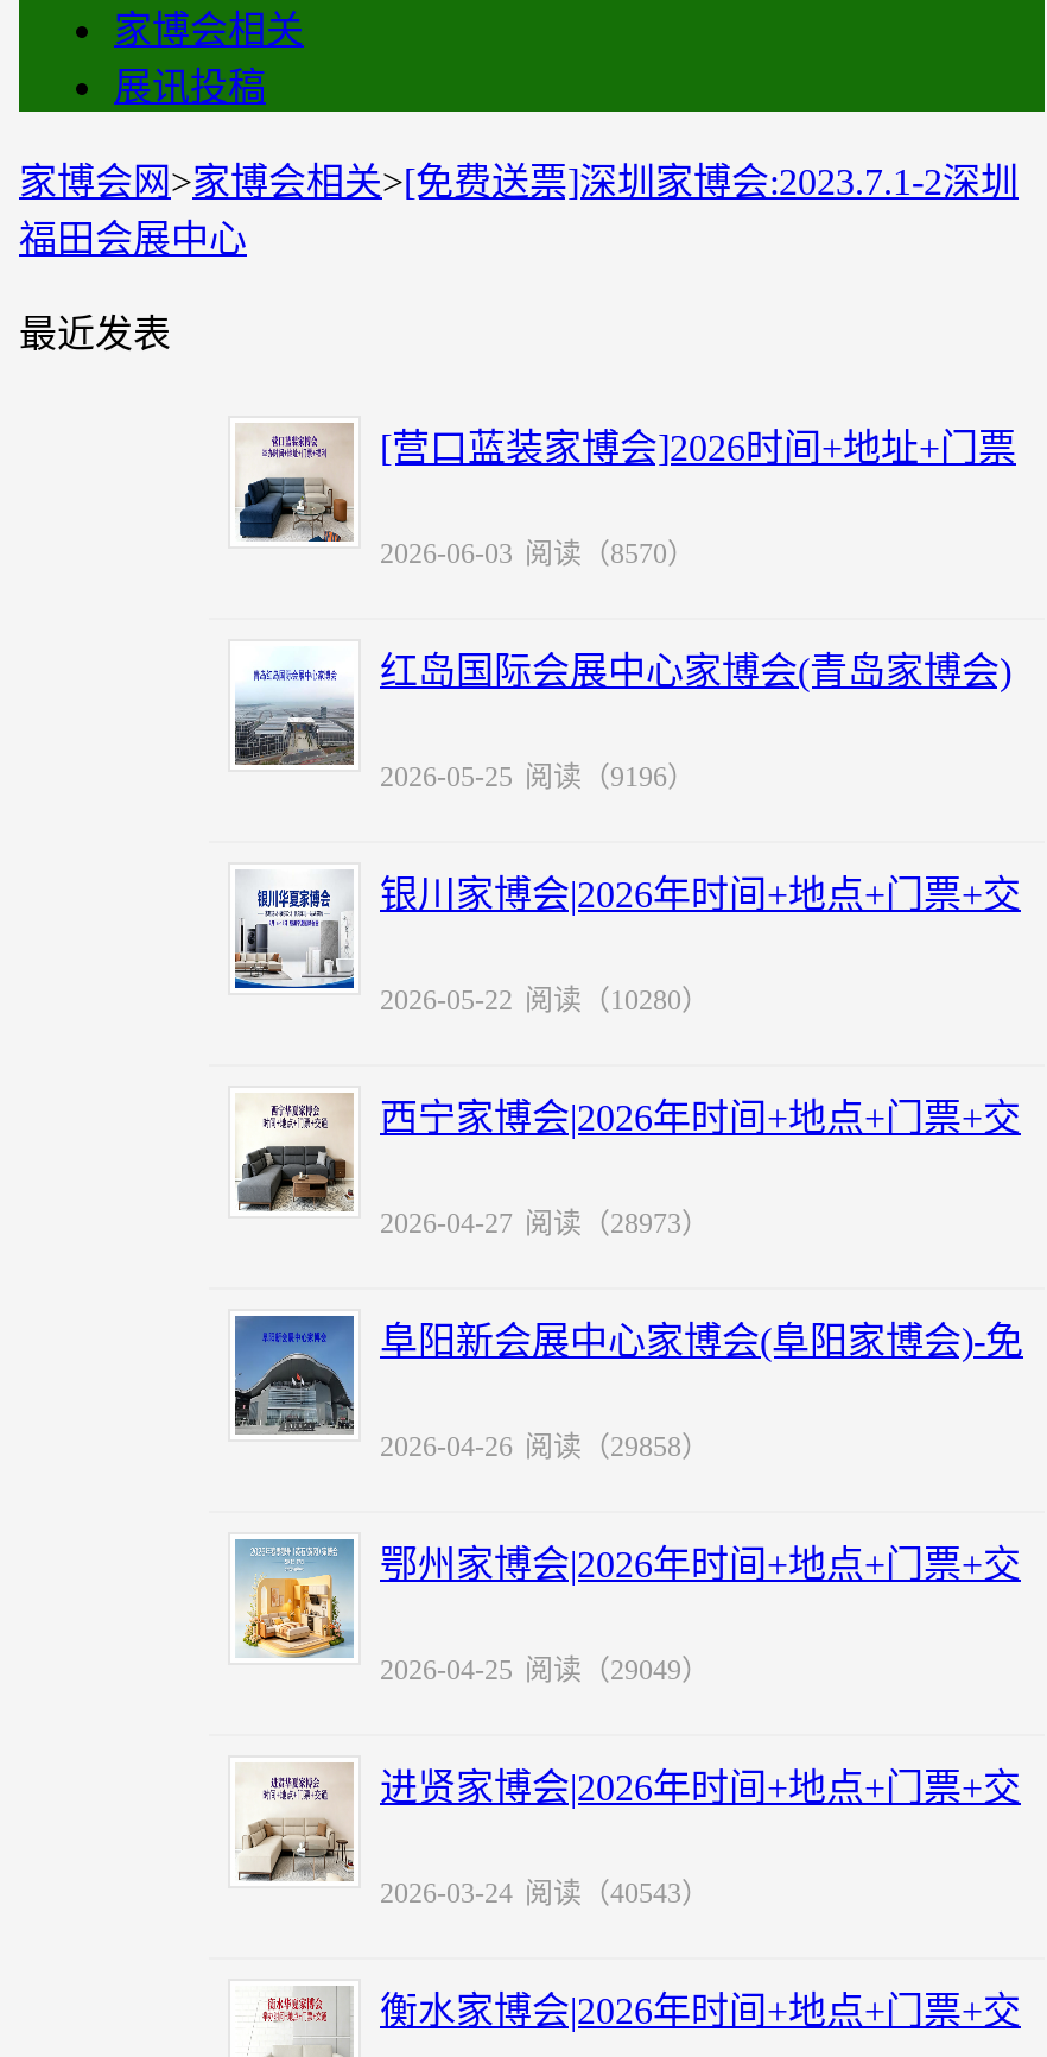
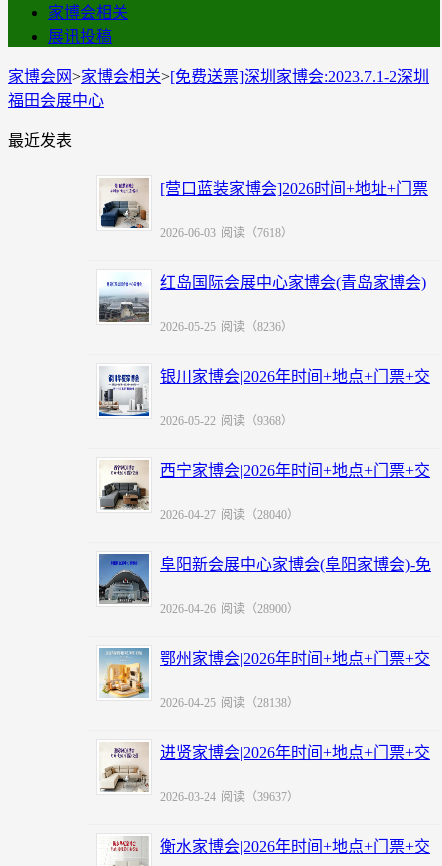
[380,537,696,570] 2026-06-03 阅读（8570） -> [160,226,293,240] 2026-06-03 阅读（7618）
[380,760,696,793] 2026-05-25 阅读（9196） -> [160,320,293,334] 2026-05-25 阅读（8236）
[380,983,710,1017] 2026-05-22 阅读（10280） -> [160,414,293,428] 2026-05-22 阅读（9368）
[380,1207,710,1240] 2026-04-27 阅读（28973） -> [160,508,299,522] 2026-04-27 阅读（28040）
[380,1430,710,1463] 2026-04-26 阅读（29858） -> [160,602,299,616] 2026-04-26 阅读（28900）
[380,1653,710,1686] 2026-04-25 阅读（29049） -> [160,696,299,710] 2026-04-25 阅读（28138）
[380,1876,710,1910] 2026-03-24 阅读（40543） -> [160,790,299,804] 2026-03-24 阅读（39637）

